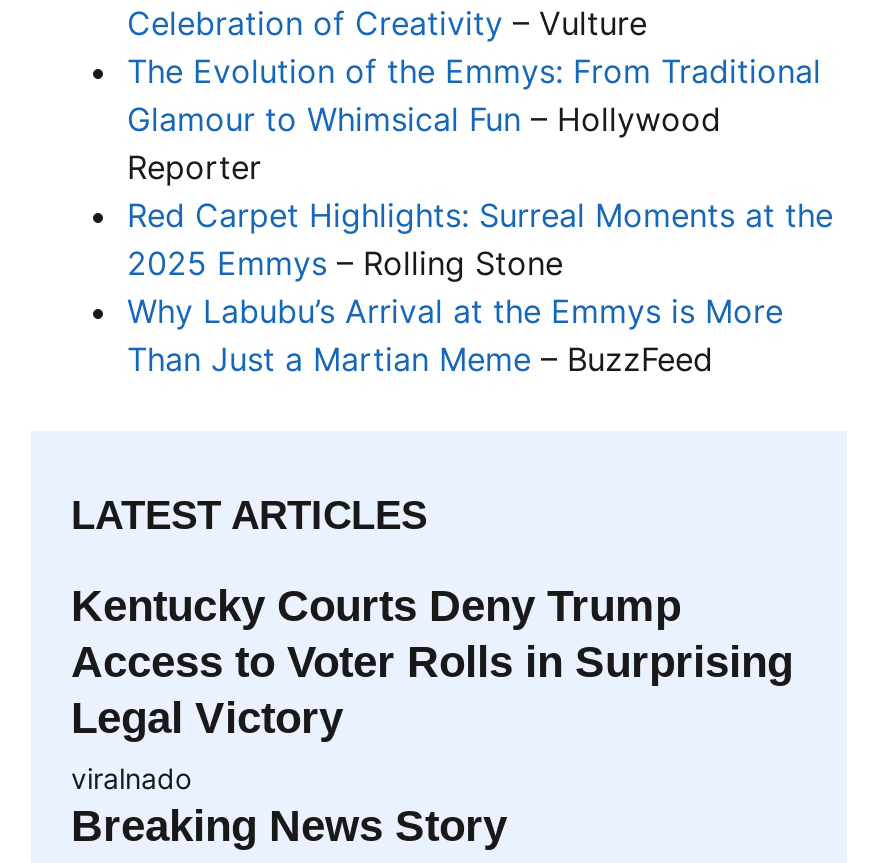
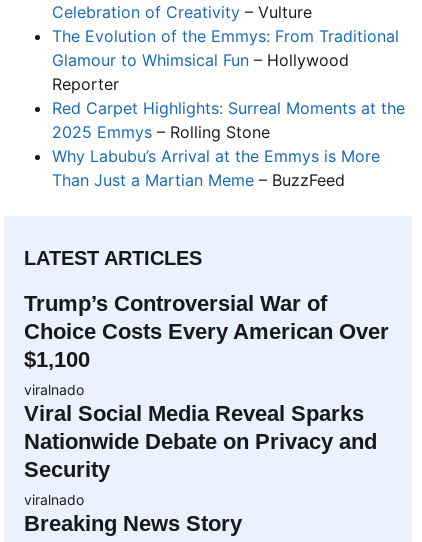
[71,581,793,743] Kentucky Courts Deny Trump | Access to Voter Rolls in Surprising | Legal Victory -> [24,291,389,482] Trump’s Controversial War of | Choice Costs Every American Over | $1,100 | viralnado | Viral Social Media Reveal Sparks | Nationwide Debate on Privacy and | Security

